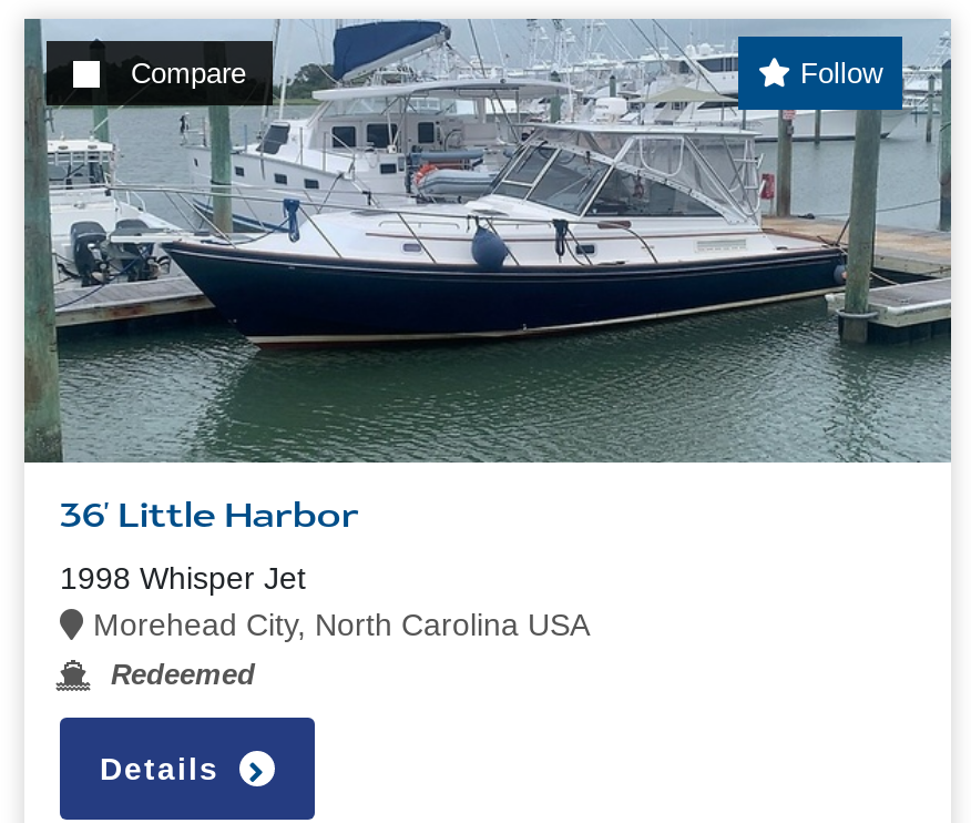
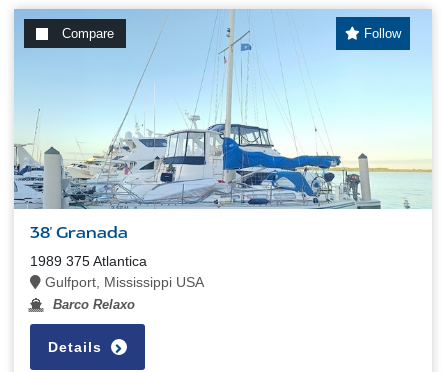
[22,19,953,538] [image] | 36' Little Harbor -> [13,9,432,243] [image] | 38' Granada
[60,560,590,691] 1998 Whisper Jet | Morehead City, North Carolina USA | Redeemed -> [30,253,204,312] 1989 375 Atlantica | Gulfport, Mississippi USA | Barco Relaxo

